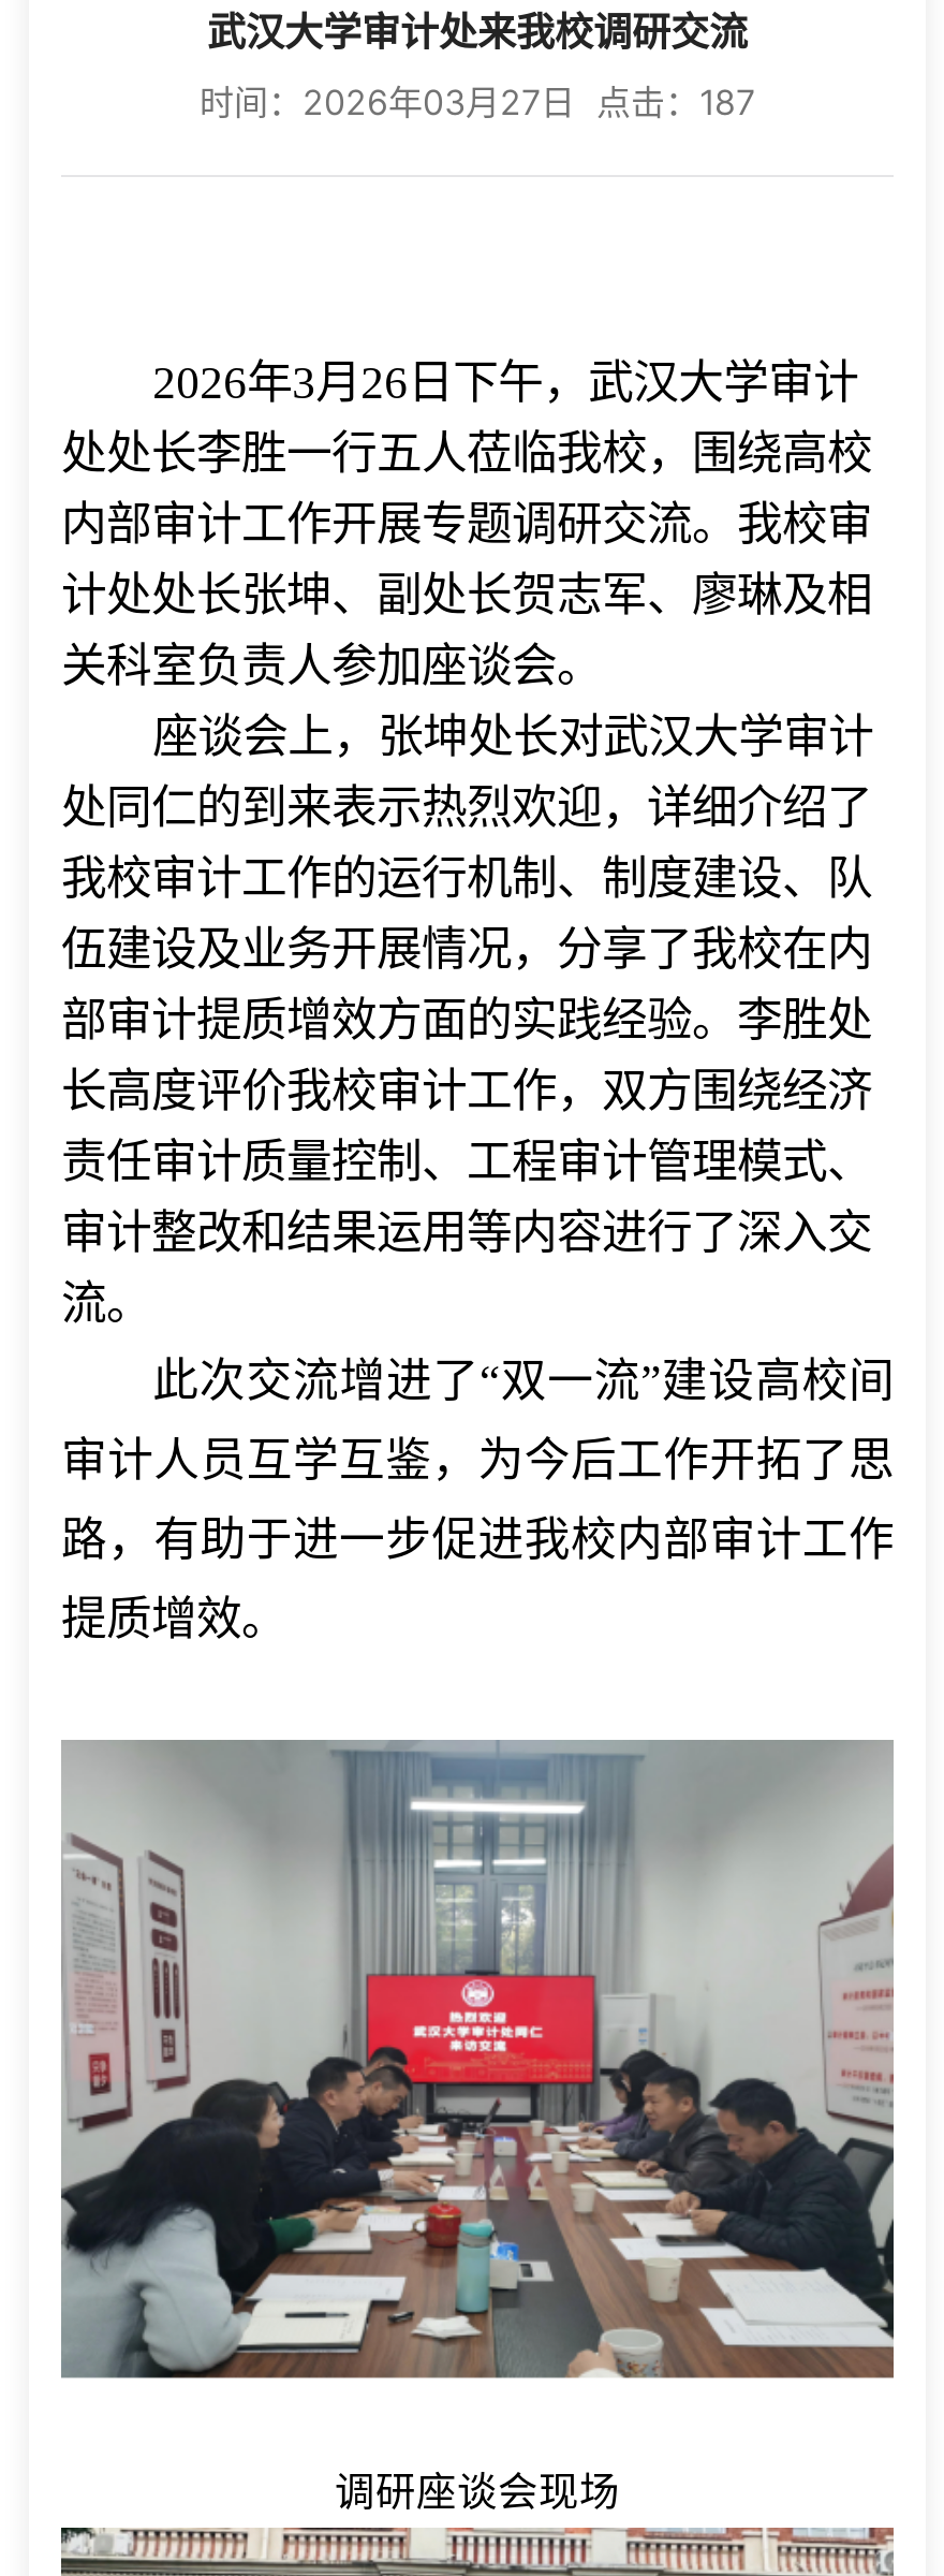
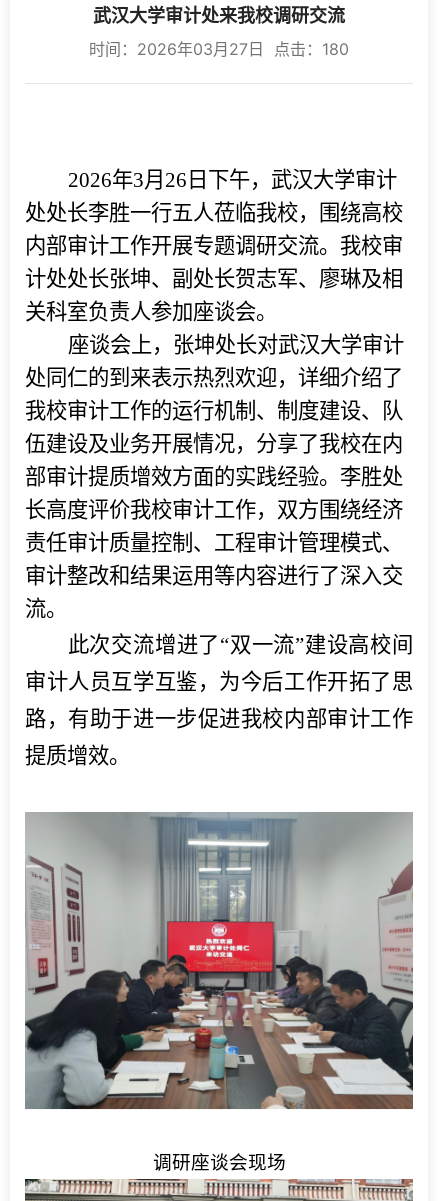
[200,81,755,124] 时间：2026年03月27日 点击：187 -> [89,39,349,59] 时间：2026年03月27日 点击：180

